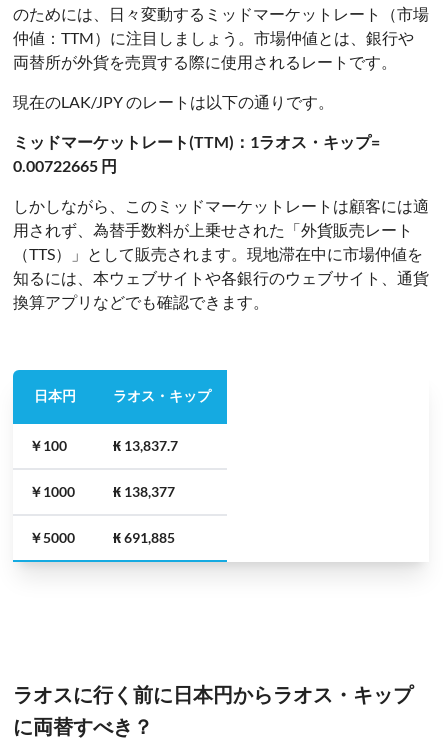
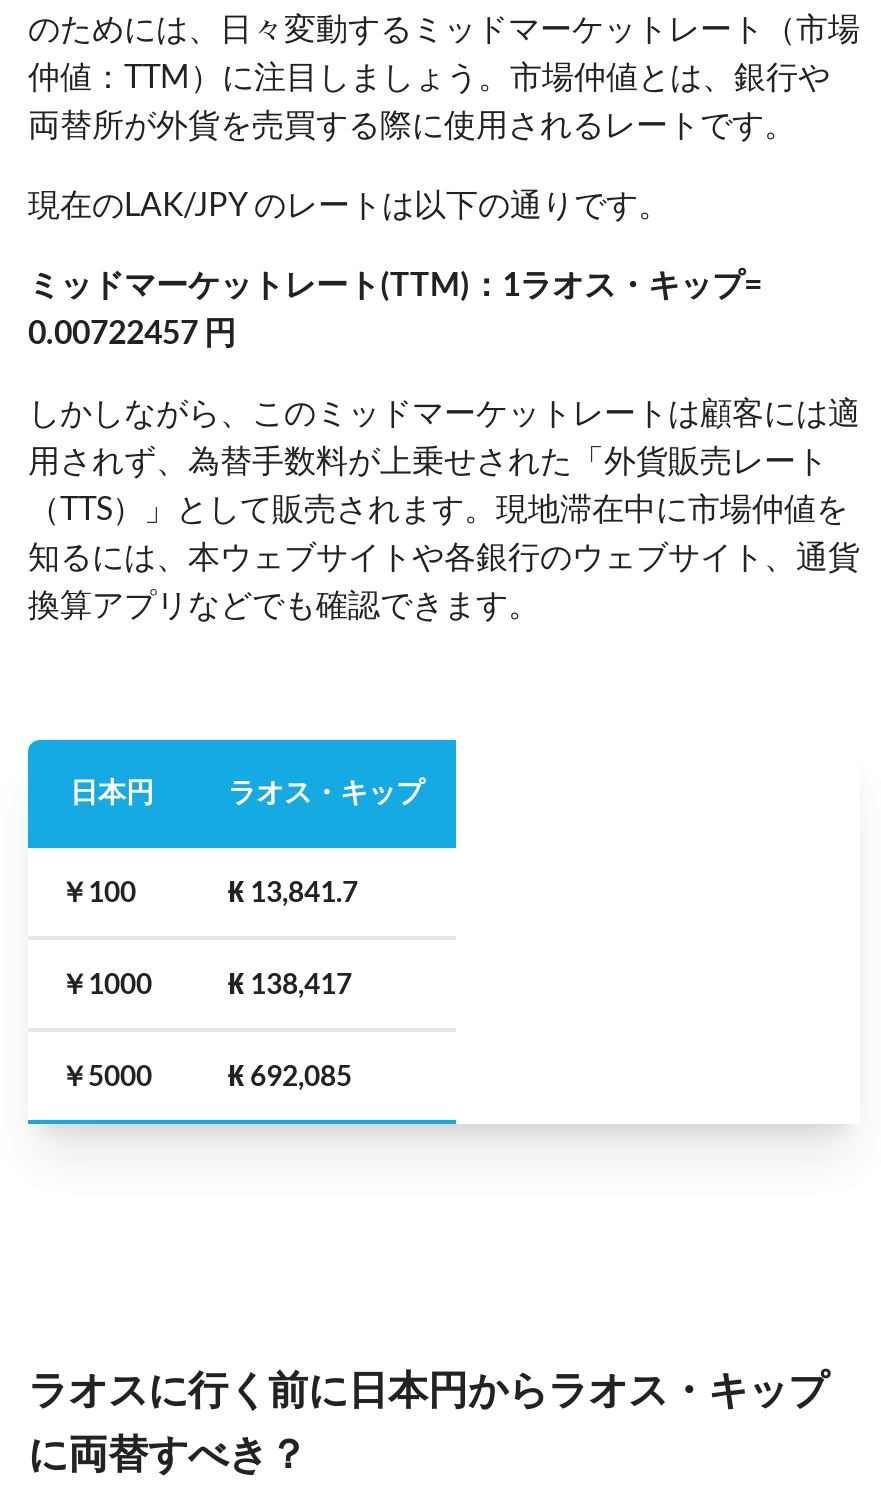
[13,156,117,175] 0.00722665 円 -> [28,312,236,350] 0.00722457 円
[113,437,178,454] ₭ 13,837.7 -> [228,874,358,908] ₭ 13,841.7
[29,483,178,500] ￥1000 ₭ 138,377 -> [60,966,358,1000] ￥1000 ₭ 138,417
[29,529,178,546] ￥5000 ₭ 691,885 -> [60,1058,358,1092] ￥5000 ₭ 692,085

